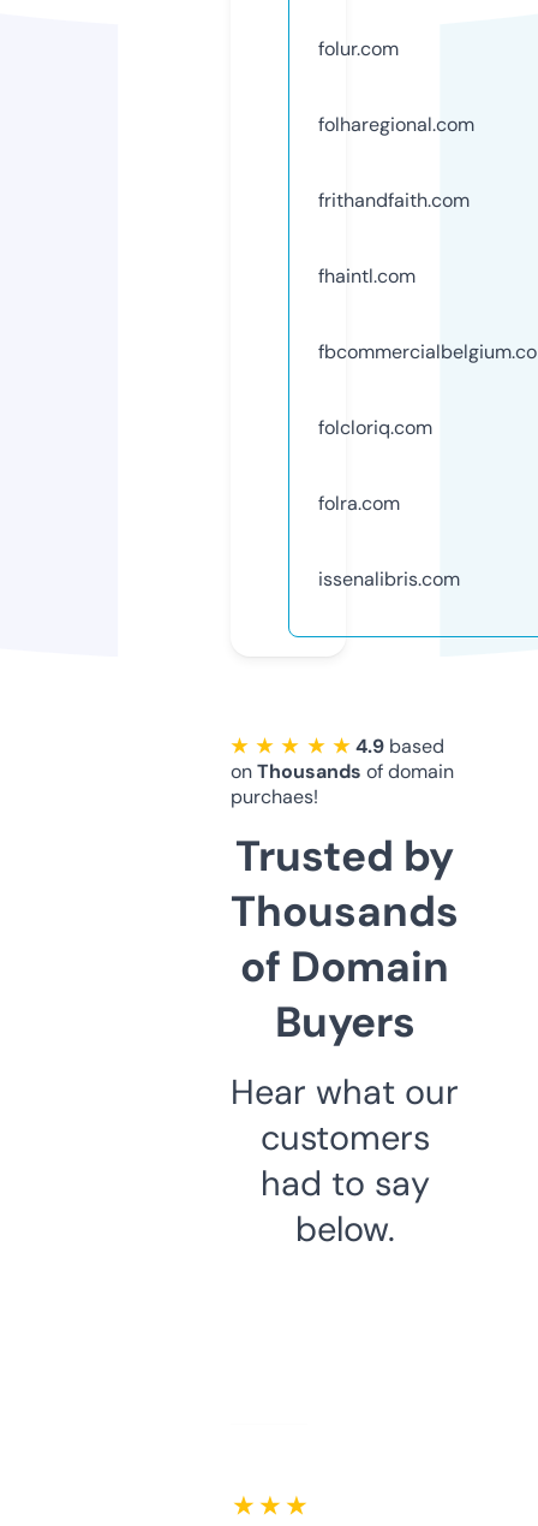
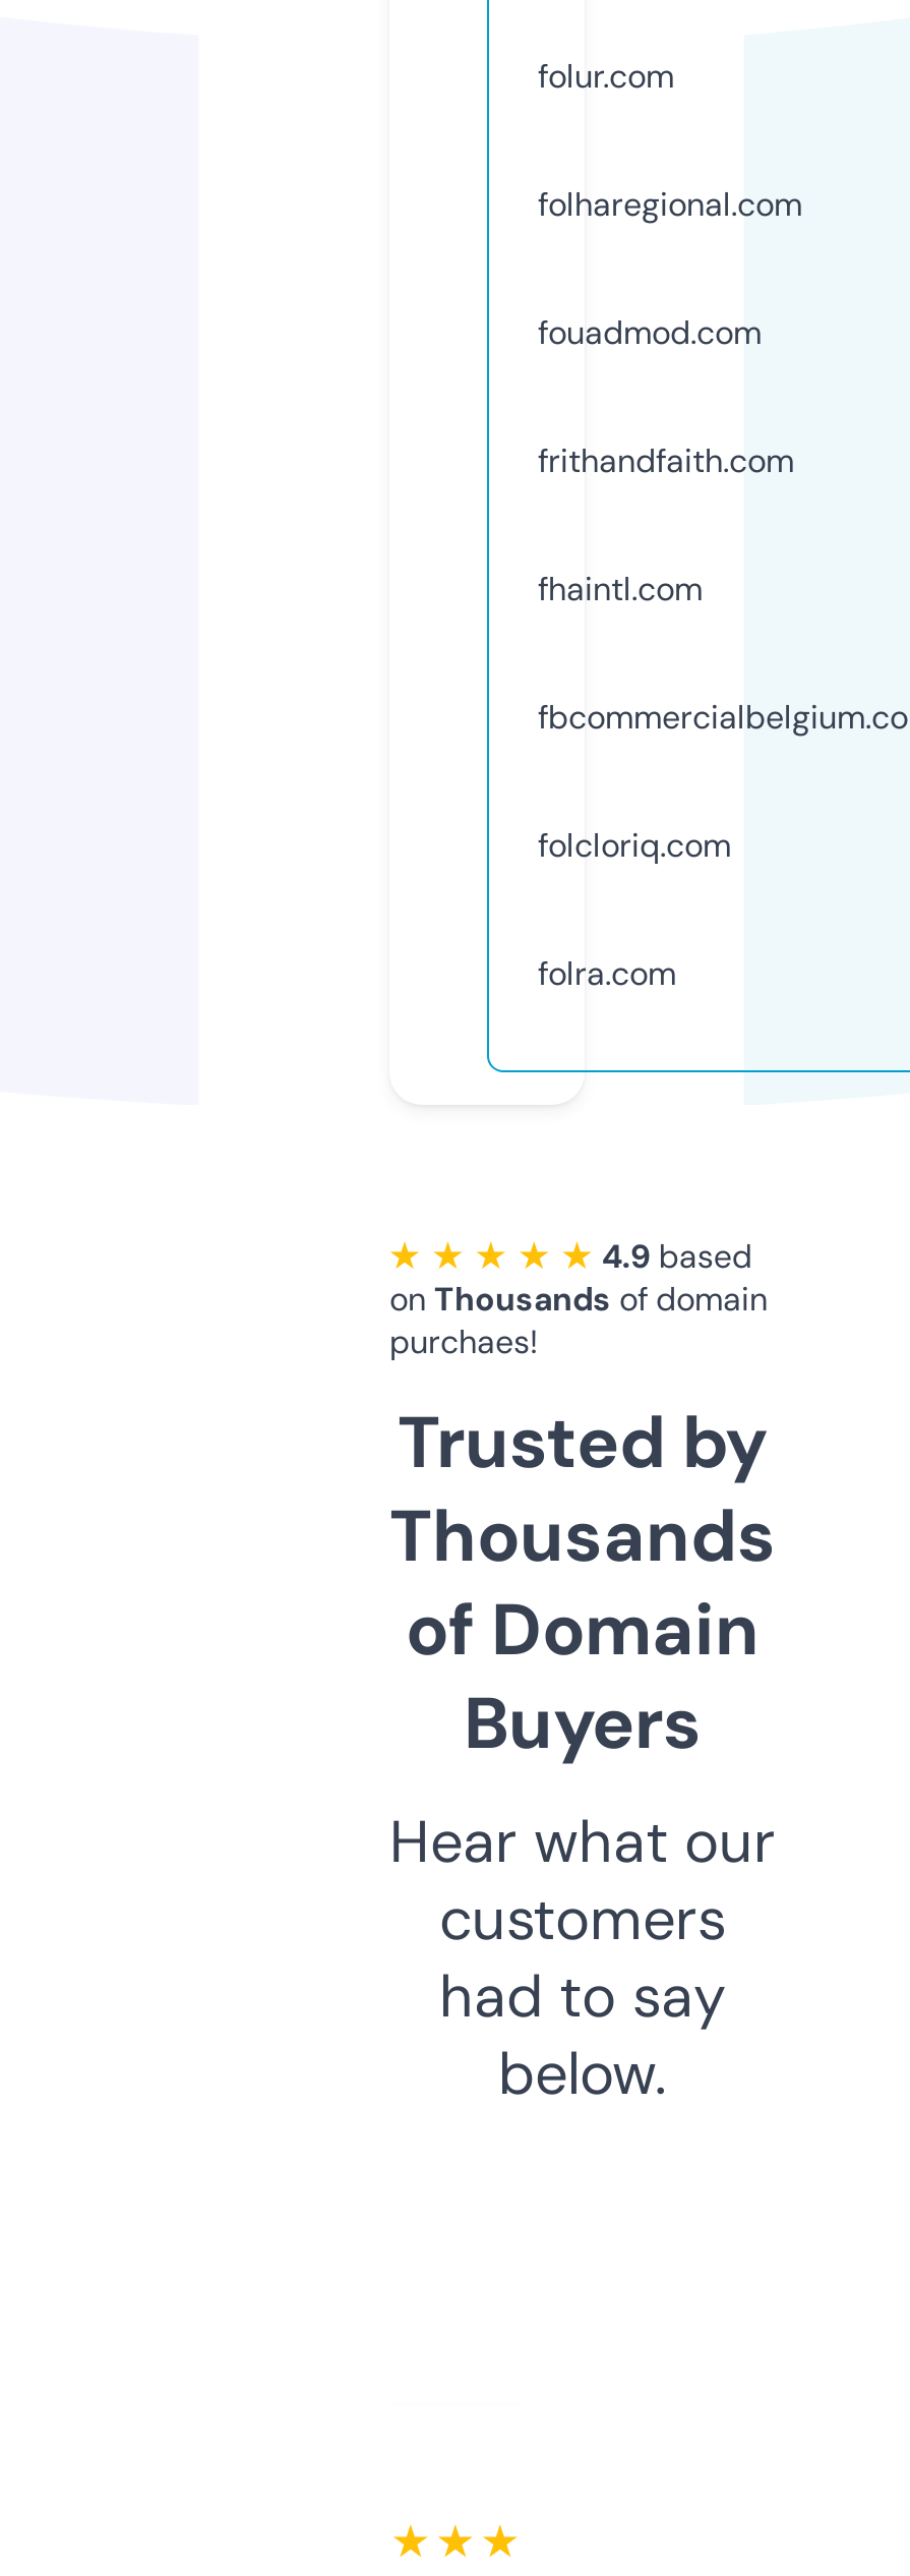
none -> [538,311,762,354] fouadmod.com
moved [318,187,470,516] -> [538,439,794,995]: frithandfaith.com | fhaintl.com | folcloriq.com | folra.com
[318,566,460,591] issenalibris.com -> none

